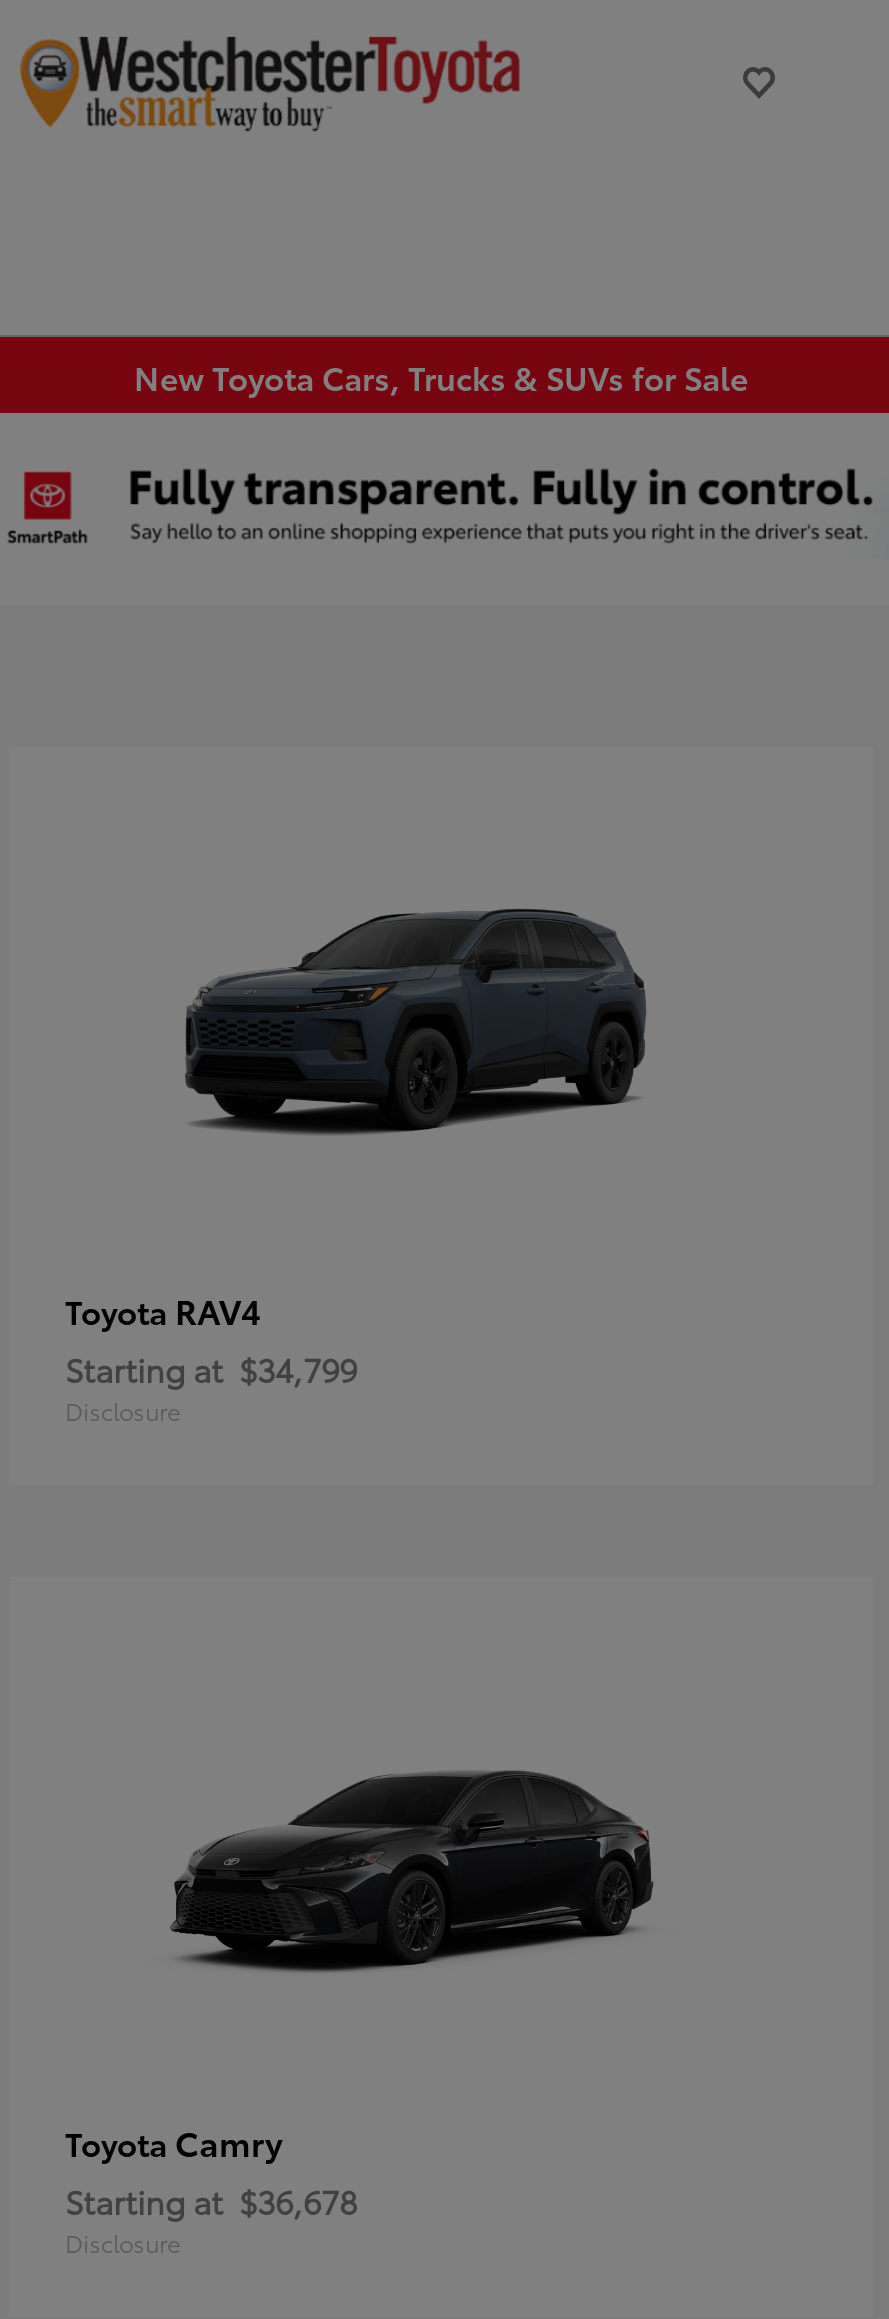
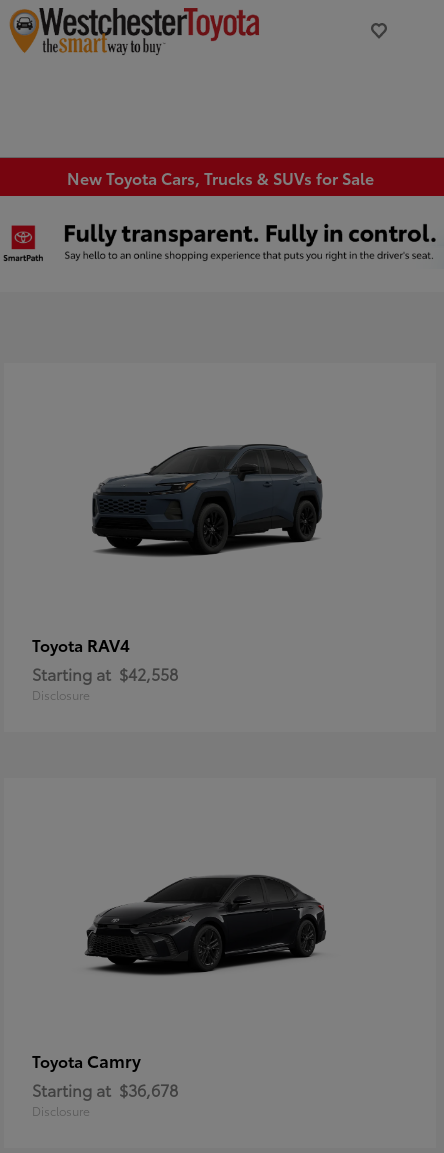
[65,1345,357,1391] Starting at $34,799 -> [32,662,178,685] Starting at $42,558

